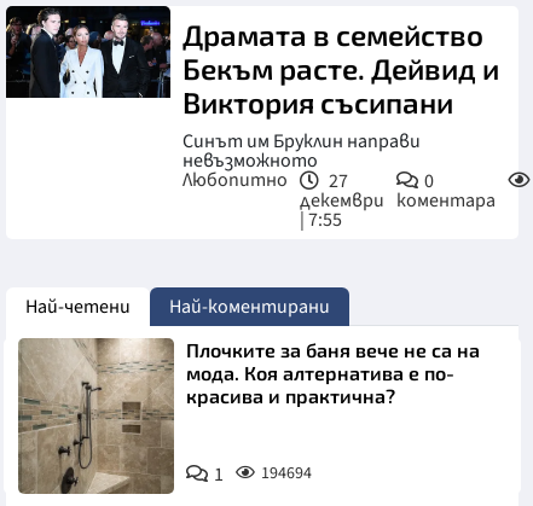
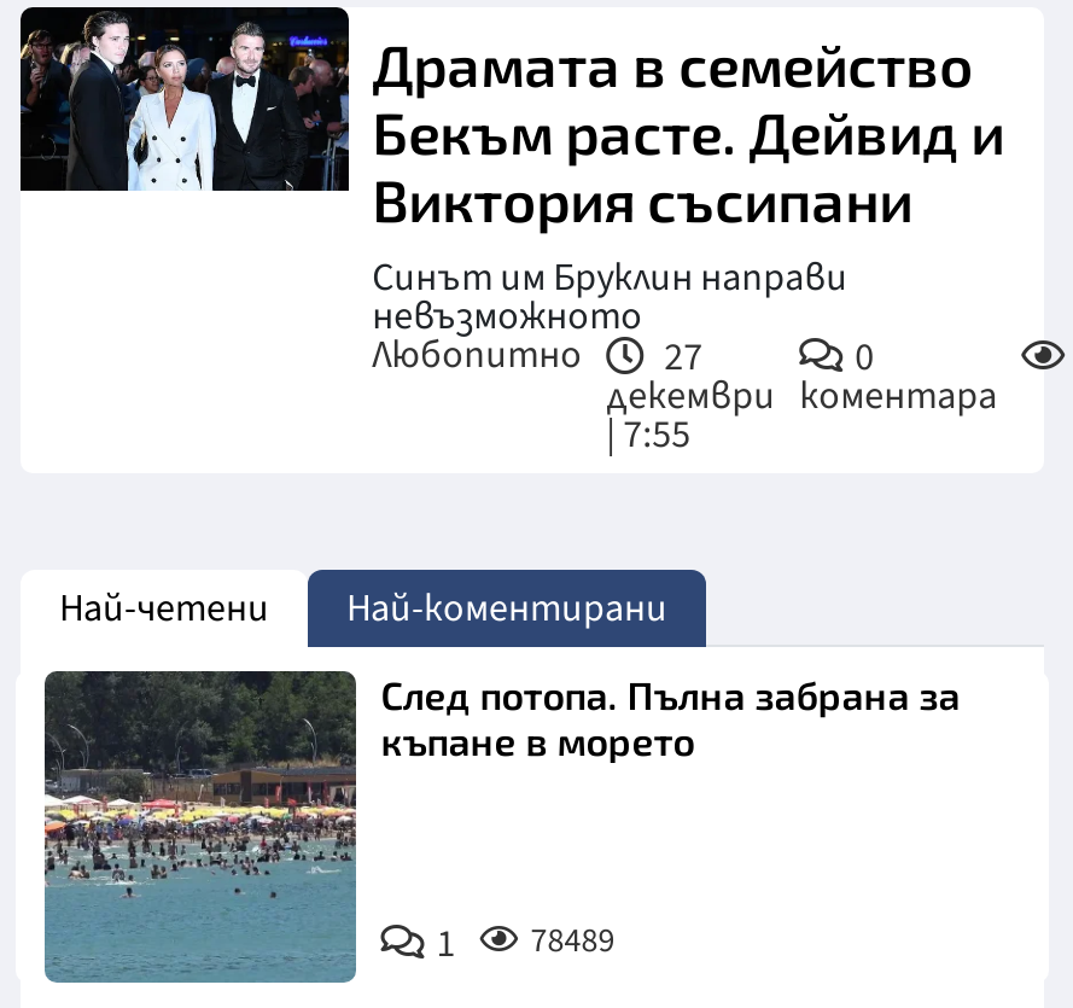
[17,337,480,495] [image] | Плочките за баня вече не са на | мода. Коя алтернатива е по- | красива и практична? -> [42,669,960,985] [image] | След потопа. Пълна забрана за | къпане в морето
[214,462,312,488] 1 194694 -> [436,918,615,971] 1 78489

